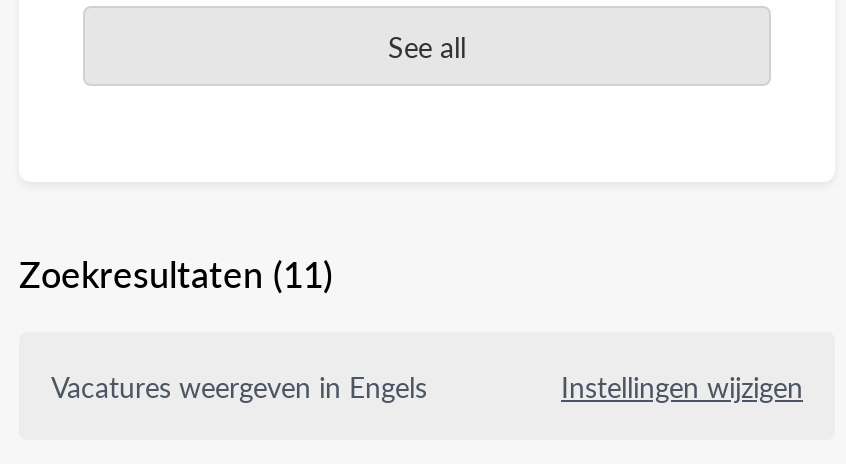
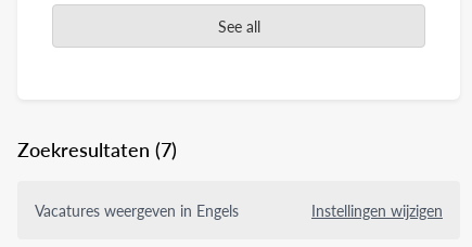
[19,248,333,298] Zoekresultaten (11) -> [17,135,177,162] Zoekresultaten (7)

